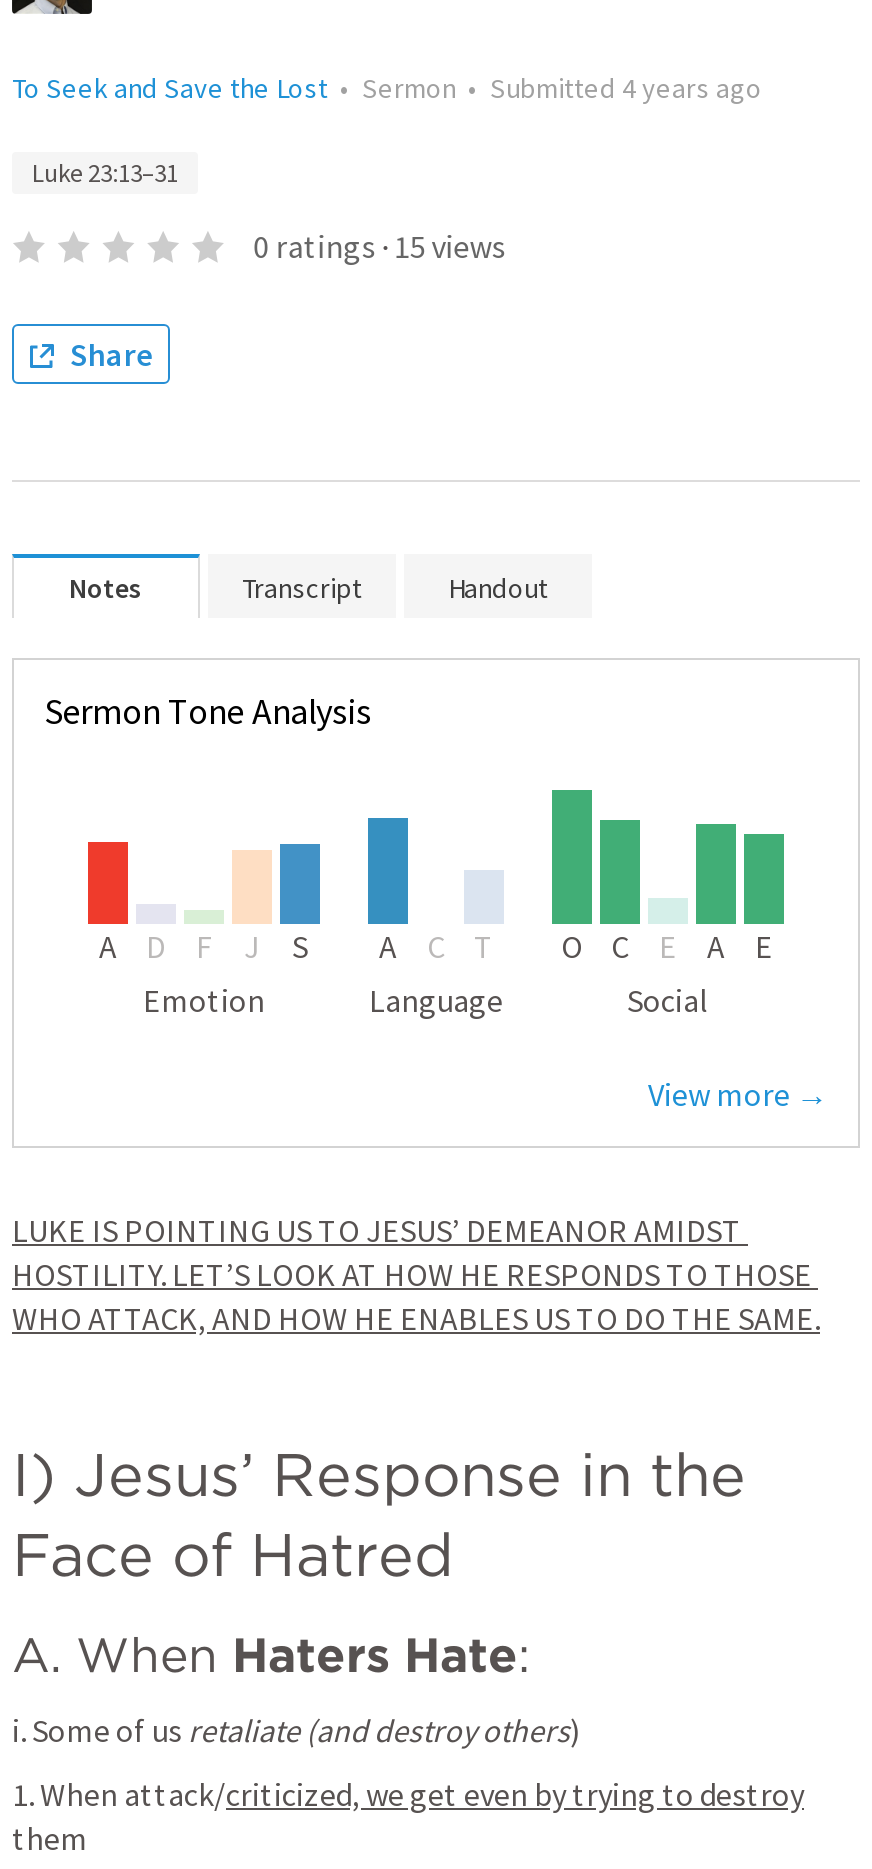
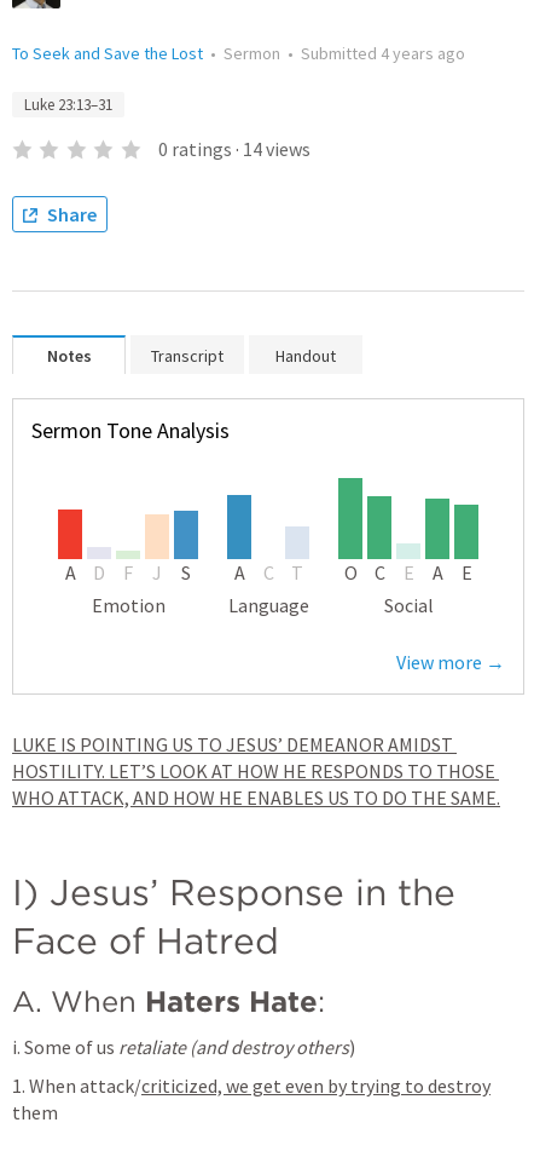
[253,226,505,266] 0 ratings · 15 views -> [158,137,310,161] 0 ratings · 14 views

